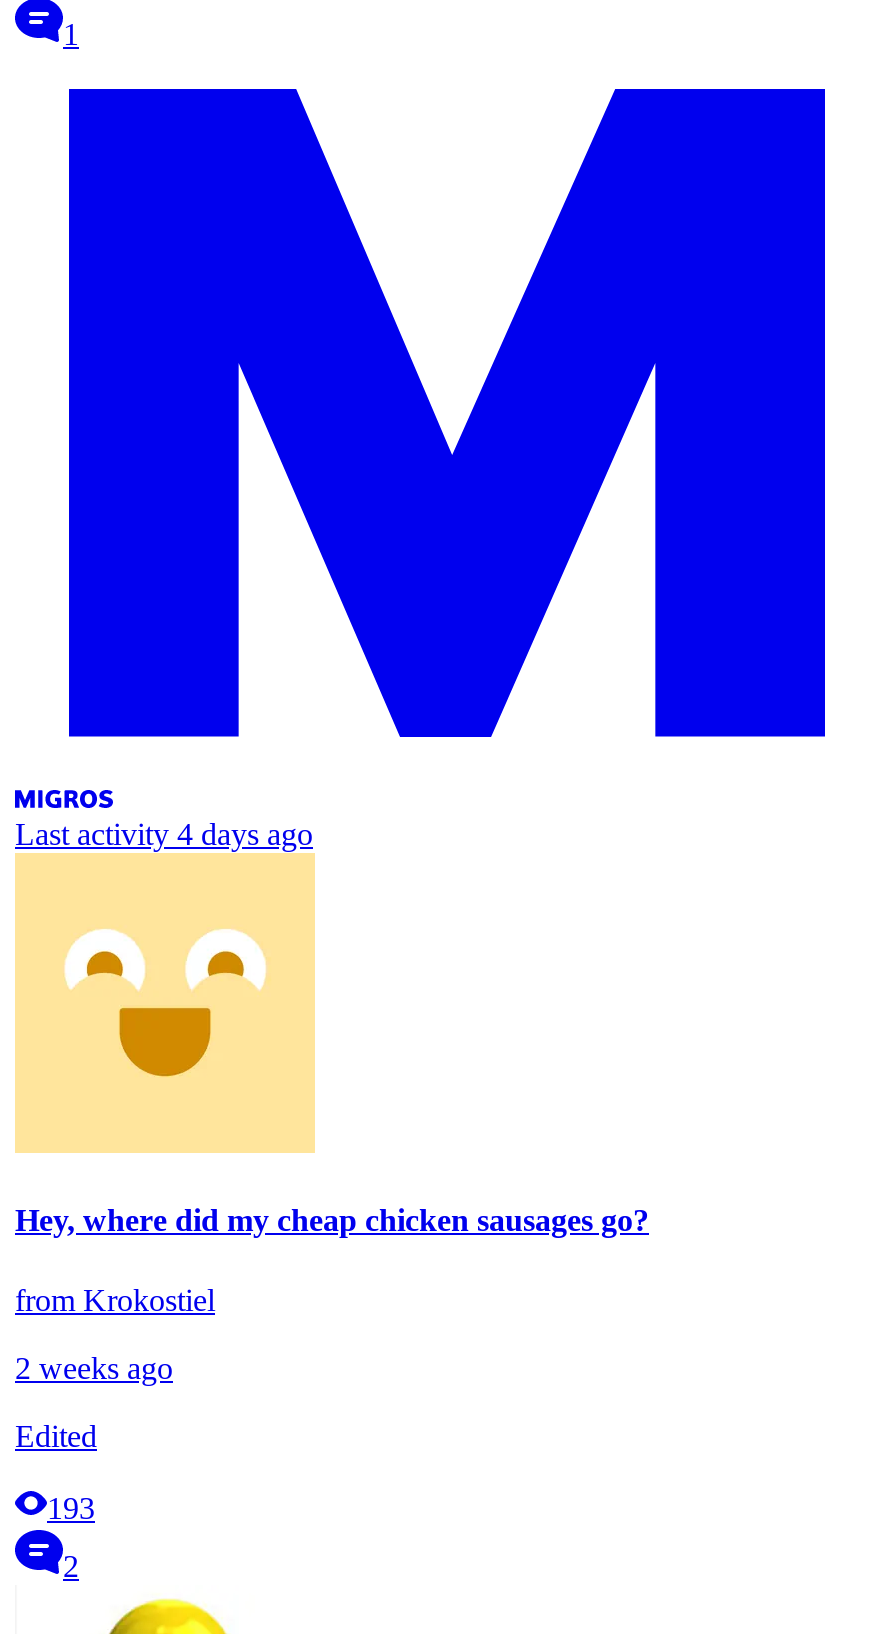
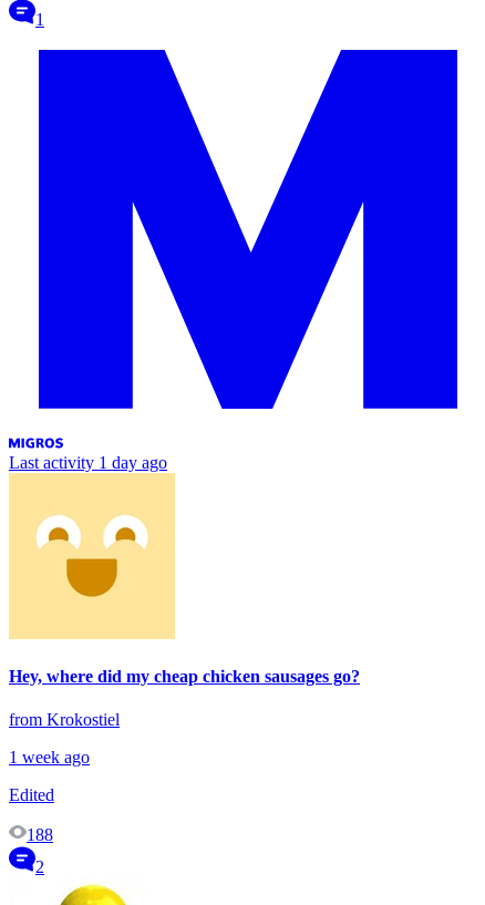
[15,817,313,851] Last activity 4 days ago -> [9,453,167,472] Last activity 1 day ago
[15,1350,173,1384] 2 weeks ago -> [9,748,90,767] 1 week ago
[47,1490,95,1524] 193 -> [27,825,53,844] 188

